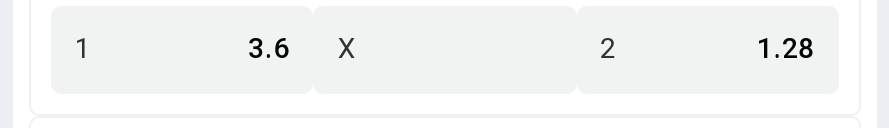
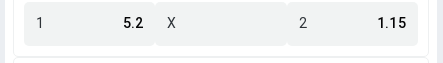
[248,32,356,64] 3.6 X -> [123,15,177,31] 5.2 X
[757,32,815,64] 1.28 -> [377,15,406,31] 1.15

